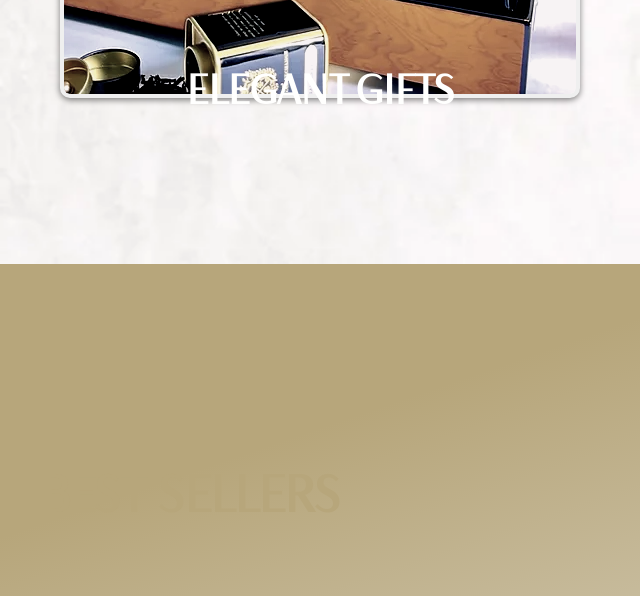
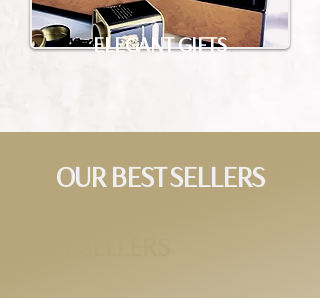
none -> [56,162,264,194] OUR BEST SELLERS

